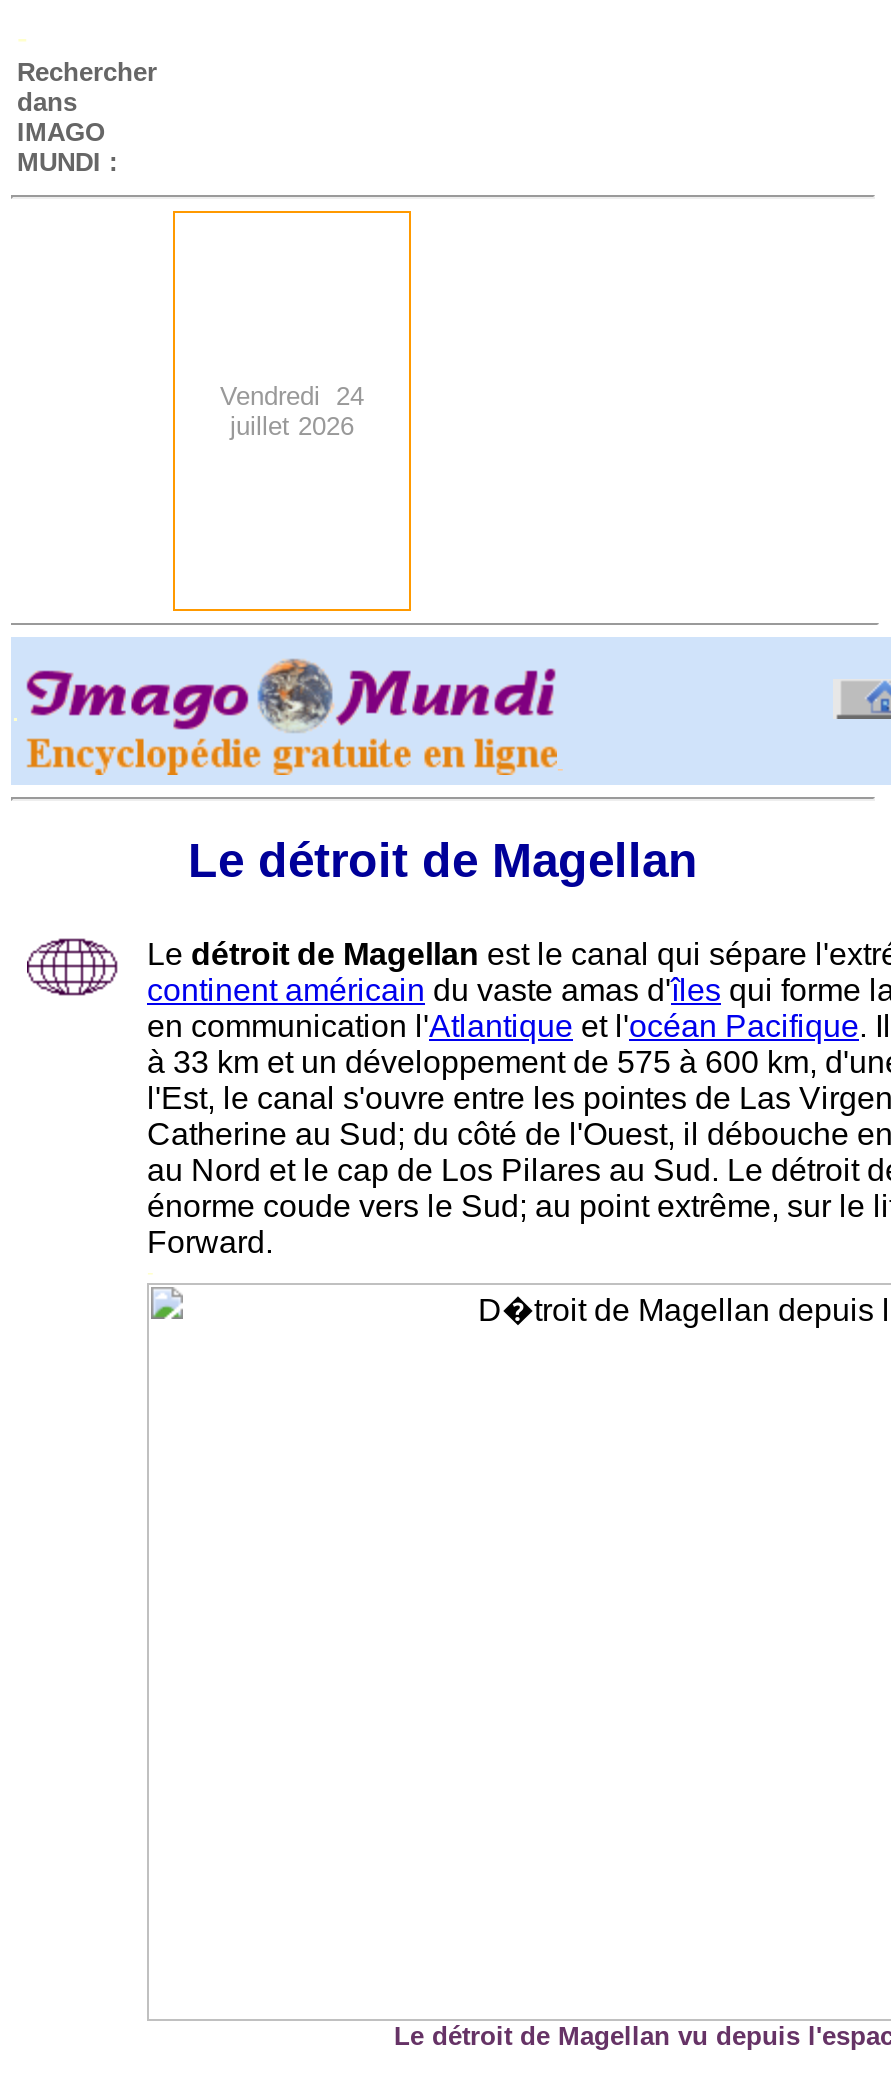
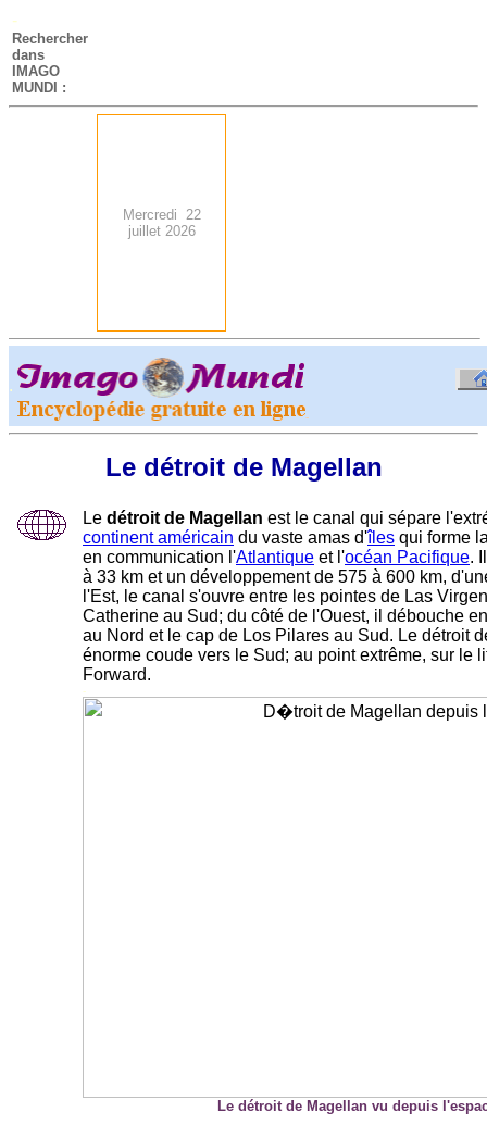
[220,381,364,411] Vendredi 24 -> [122,207,201,223] Mercredi 22

